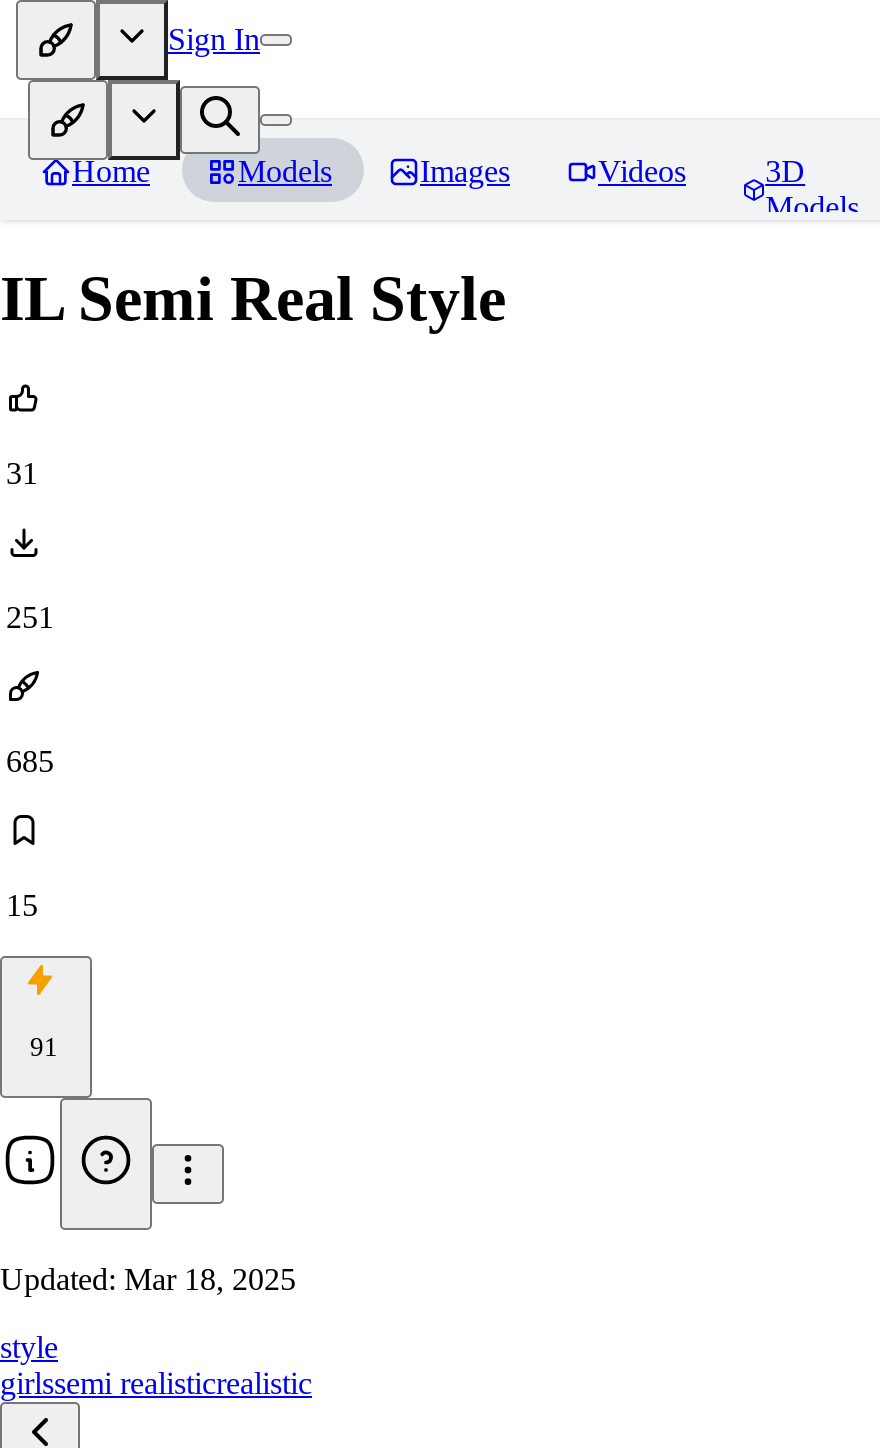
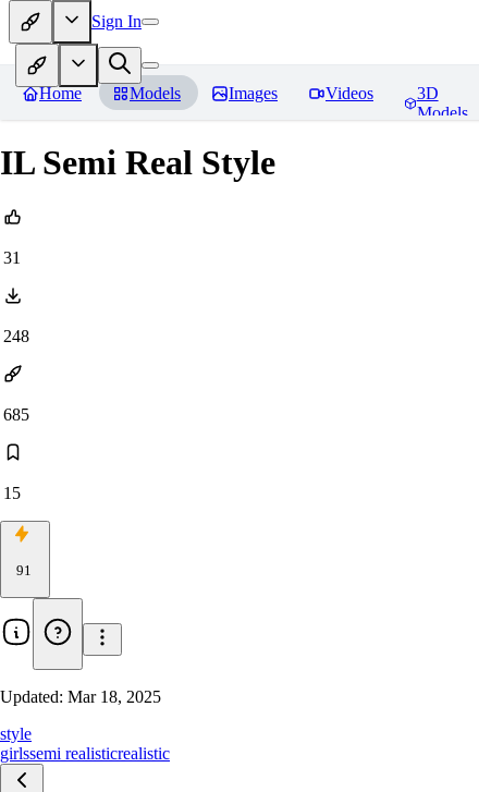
[6,600,54,634] 251 -> [3,327,29,345] 248

